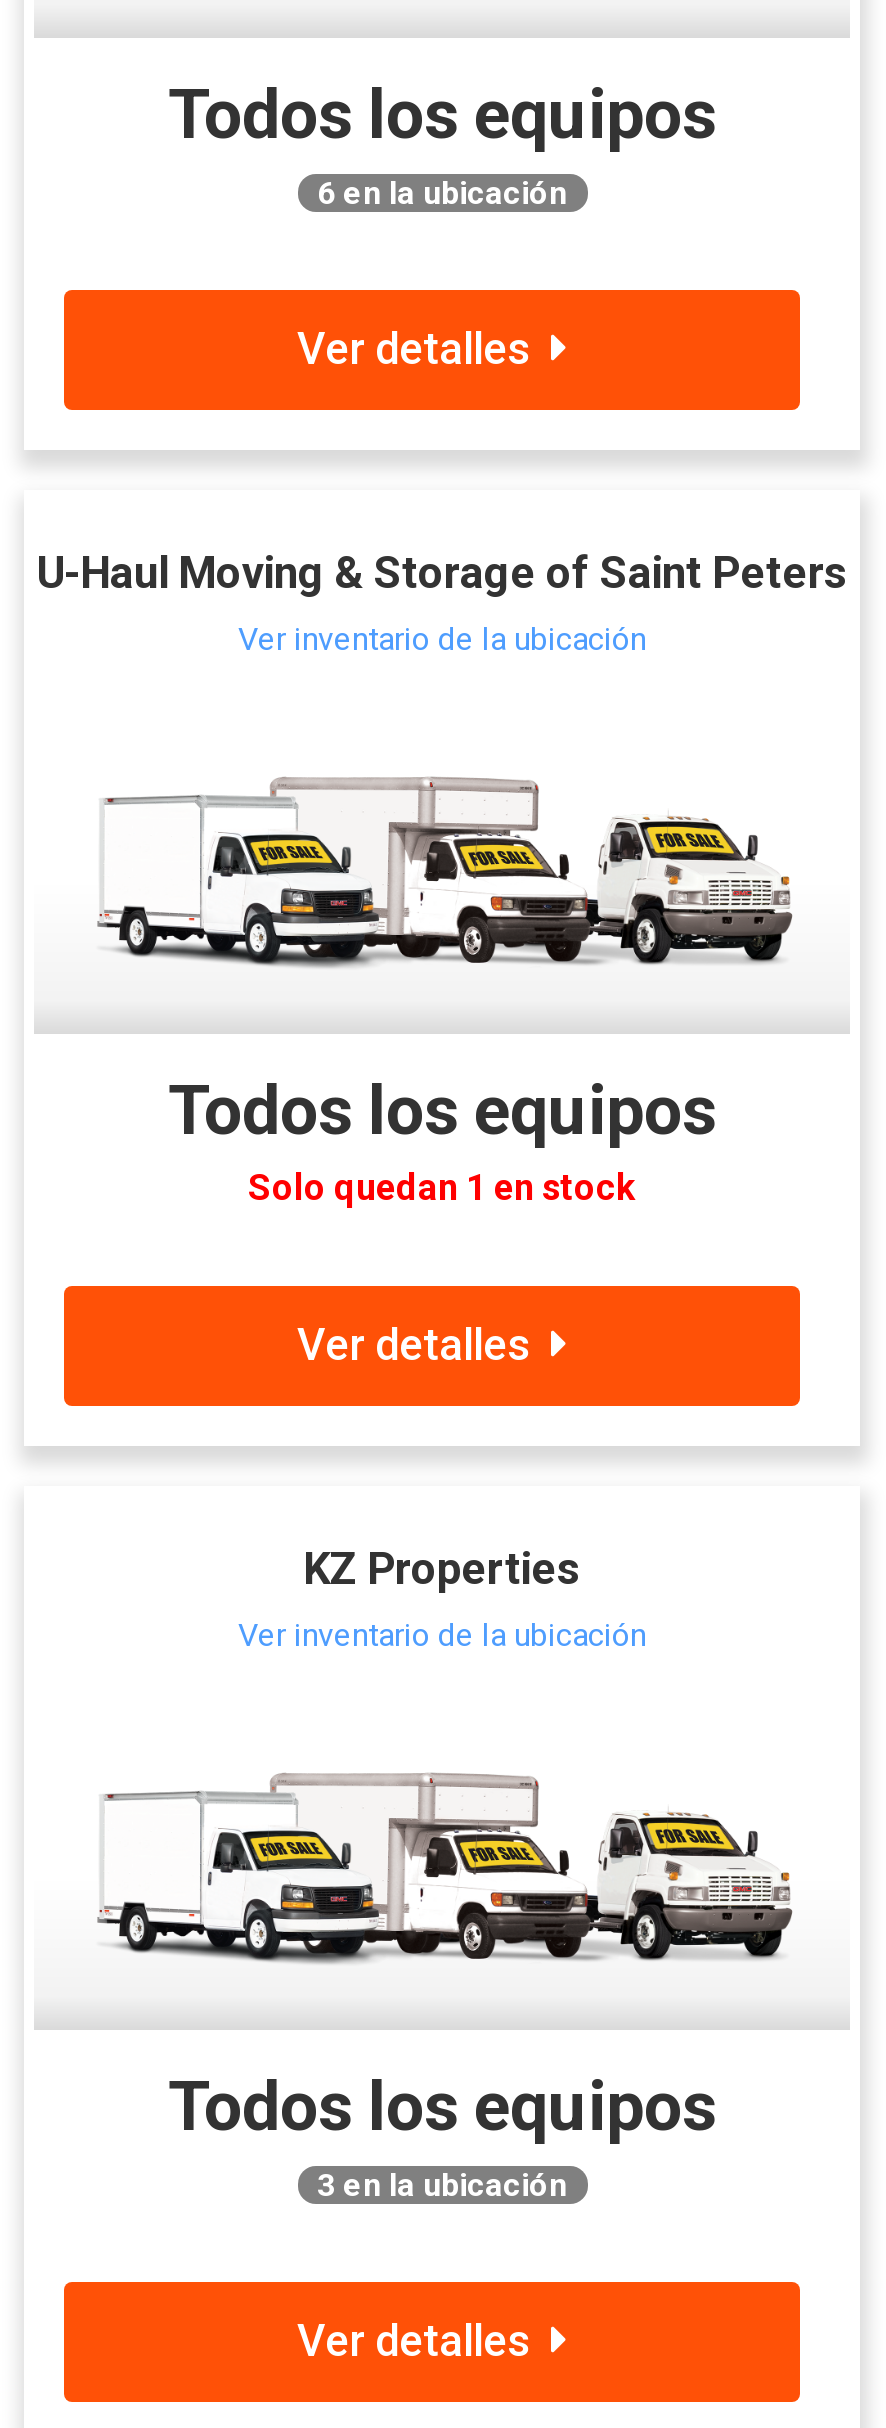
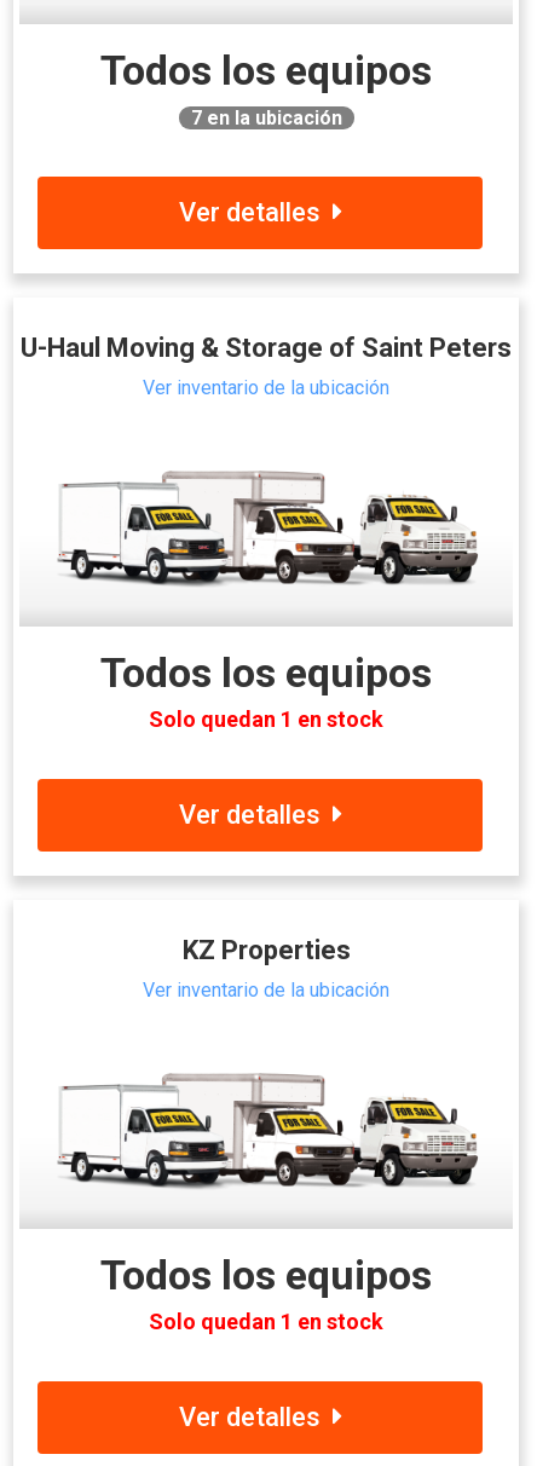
[317,175,567,213] 6en la ubicación -> [190,107,342,130] 7en la ubicación
[317,2165,567,2203] 3en la ubicación -> [149,1308,383,1334] Solo quedan 1 en stock

